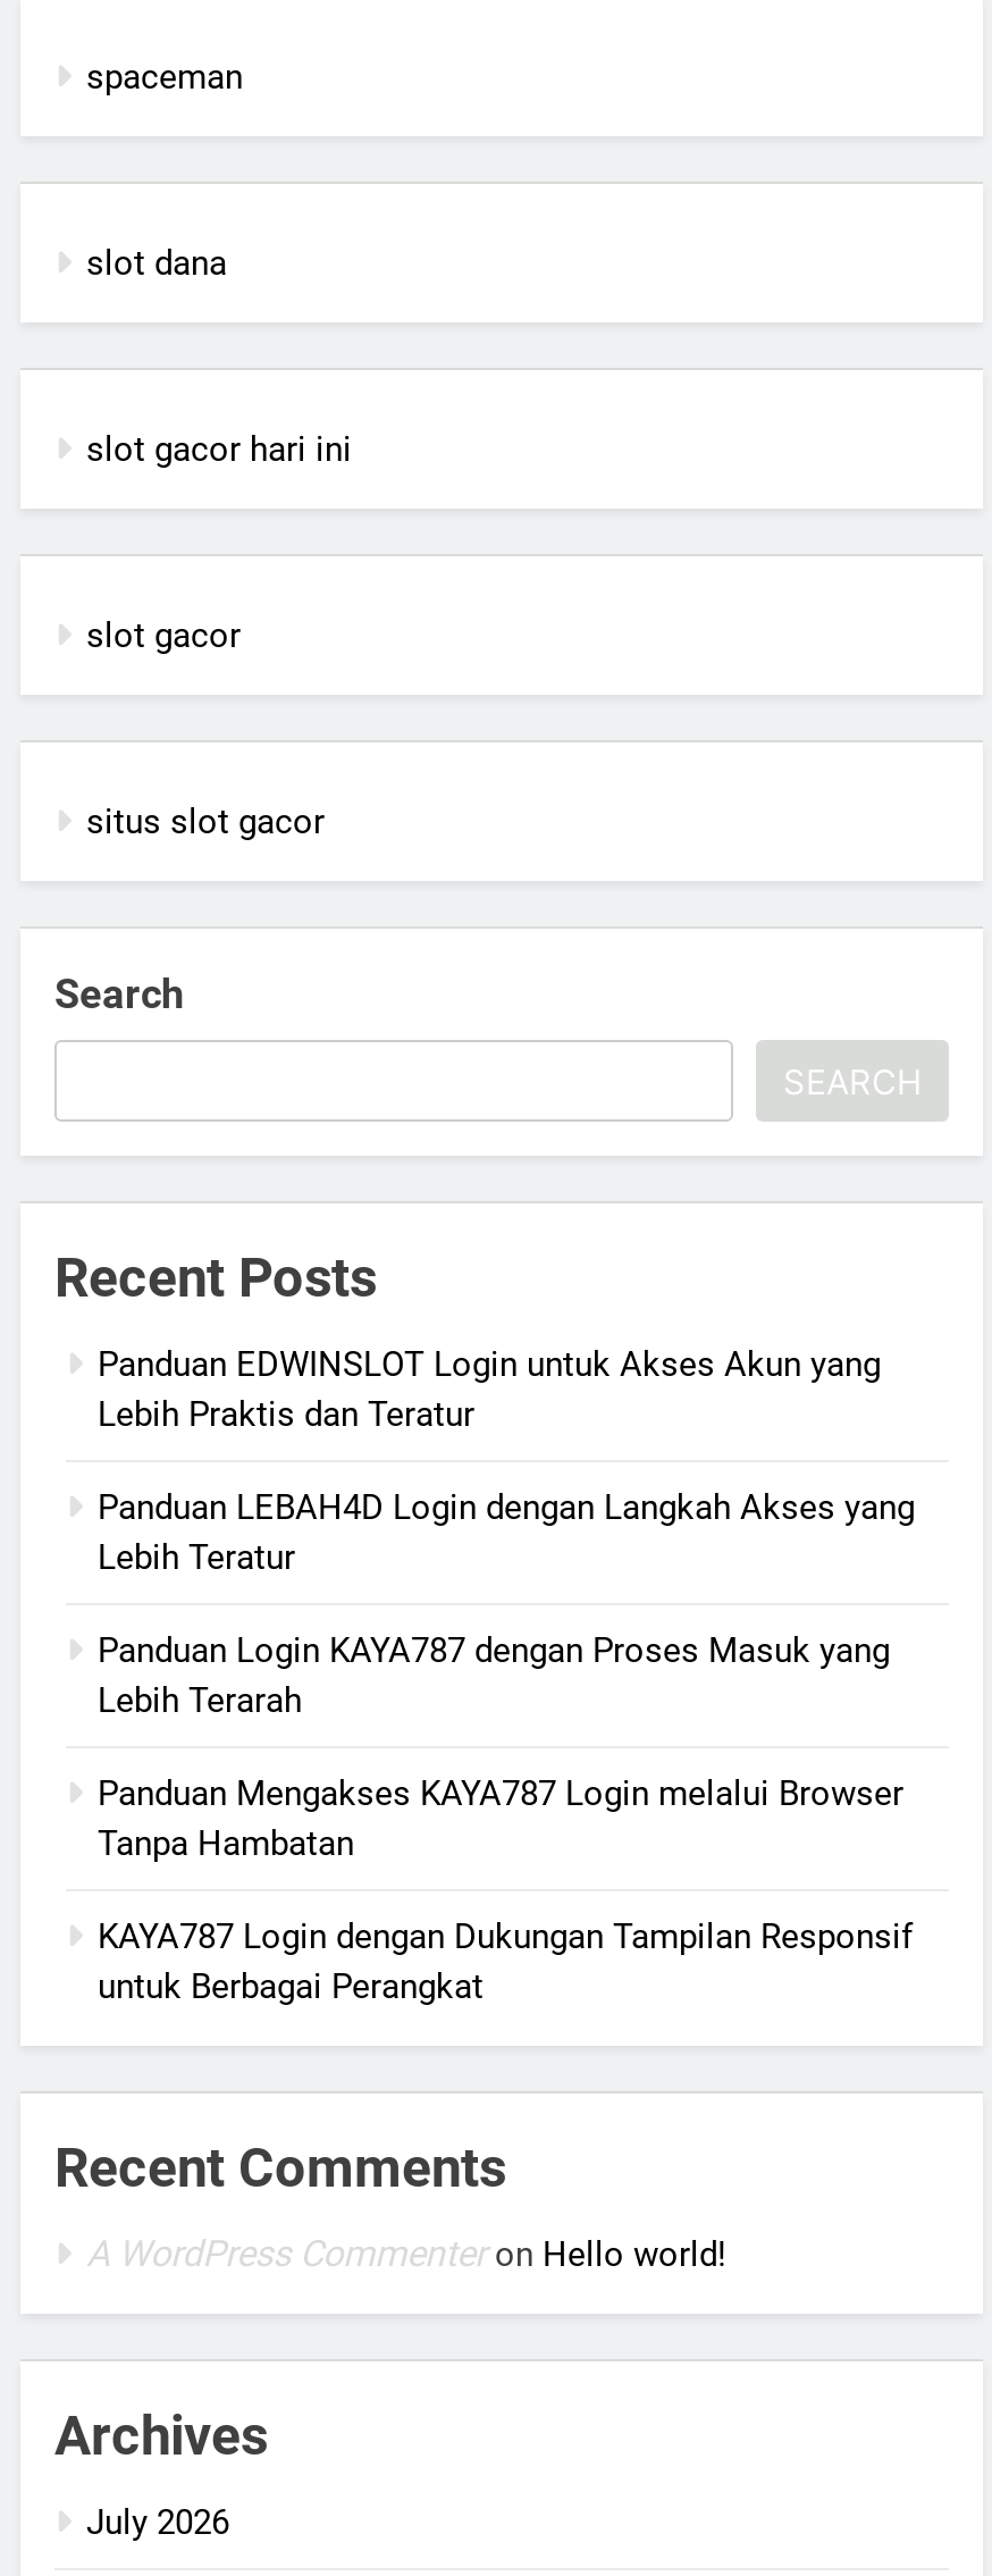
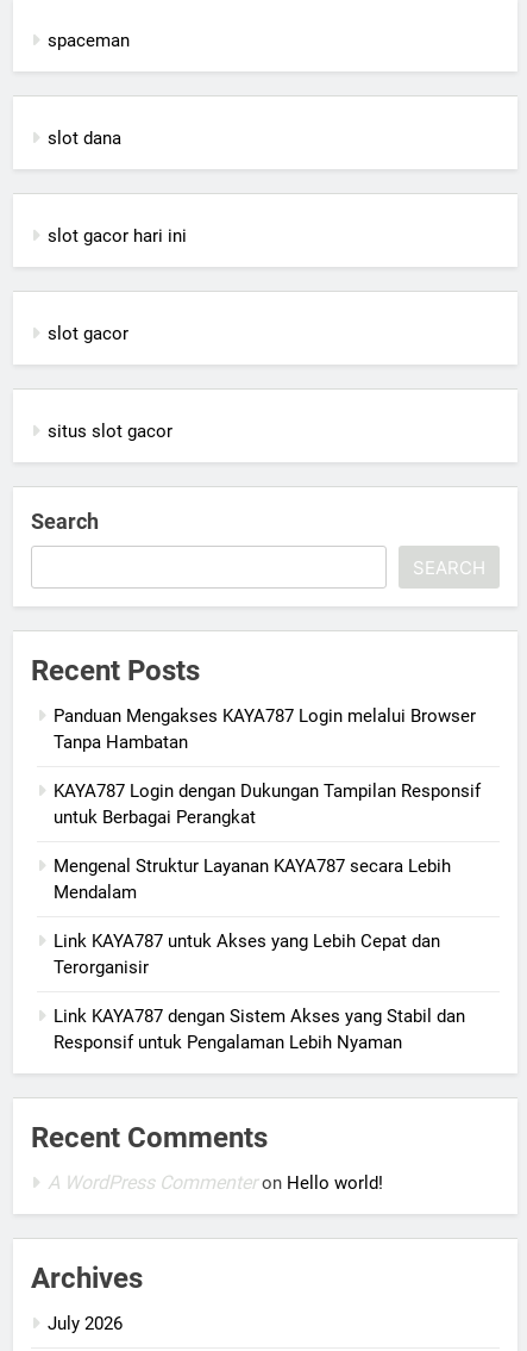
[98,1345,915,1722] Panduan EDWINSLOT Login untuk Akses Akun yang | Lebih Praktis dan Teratur | Panduan LEBAH4D Login dengan Langkah Akses yang | Lebih Teratur | Panduan Login KAYA787 dengan Proses Masuk yang | Lebih Terarah -> none
moved [98,1774,913,2008] -> [54,706,481,828]: Panduan Mengakses KAYA787 Login melalui Browser | Tanpa Hambatan | KAYA787 Login dengan Dukungan Tampilan Responsif | untuk Berbagai Perangkat
none -> [54,856,465,1053] Mengenal Struktur Layanan KAYA787 secara Lebih | Mendalam | Link KAYA787 untuk Akses yang Lebih Cepat dan | Terorganisir | Link KAYA787 dengan Sistem Akses yang Stabil dan | Responsif untuk Pengalaman Lebih Nyaman

